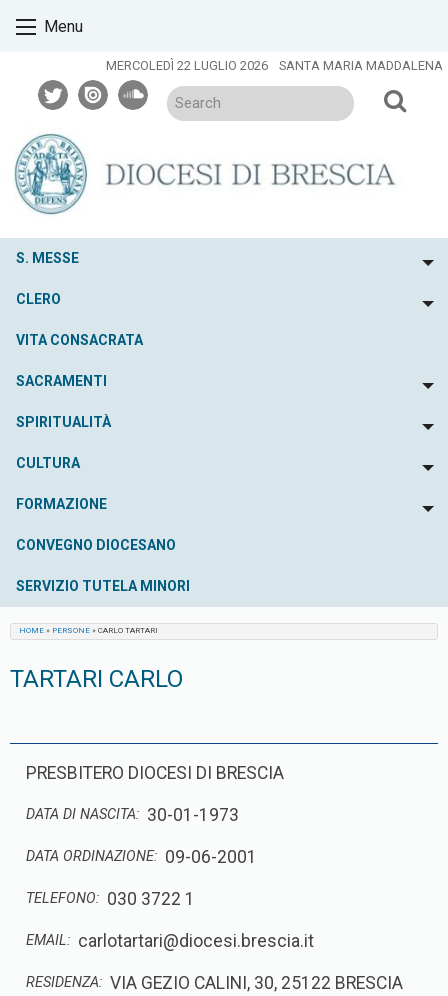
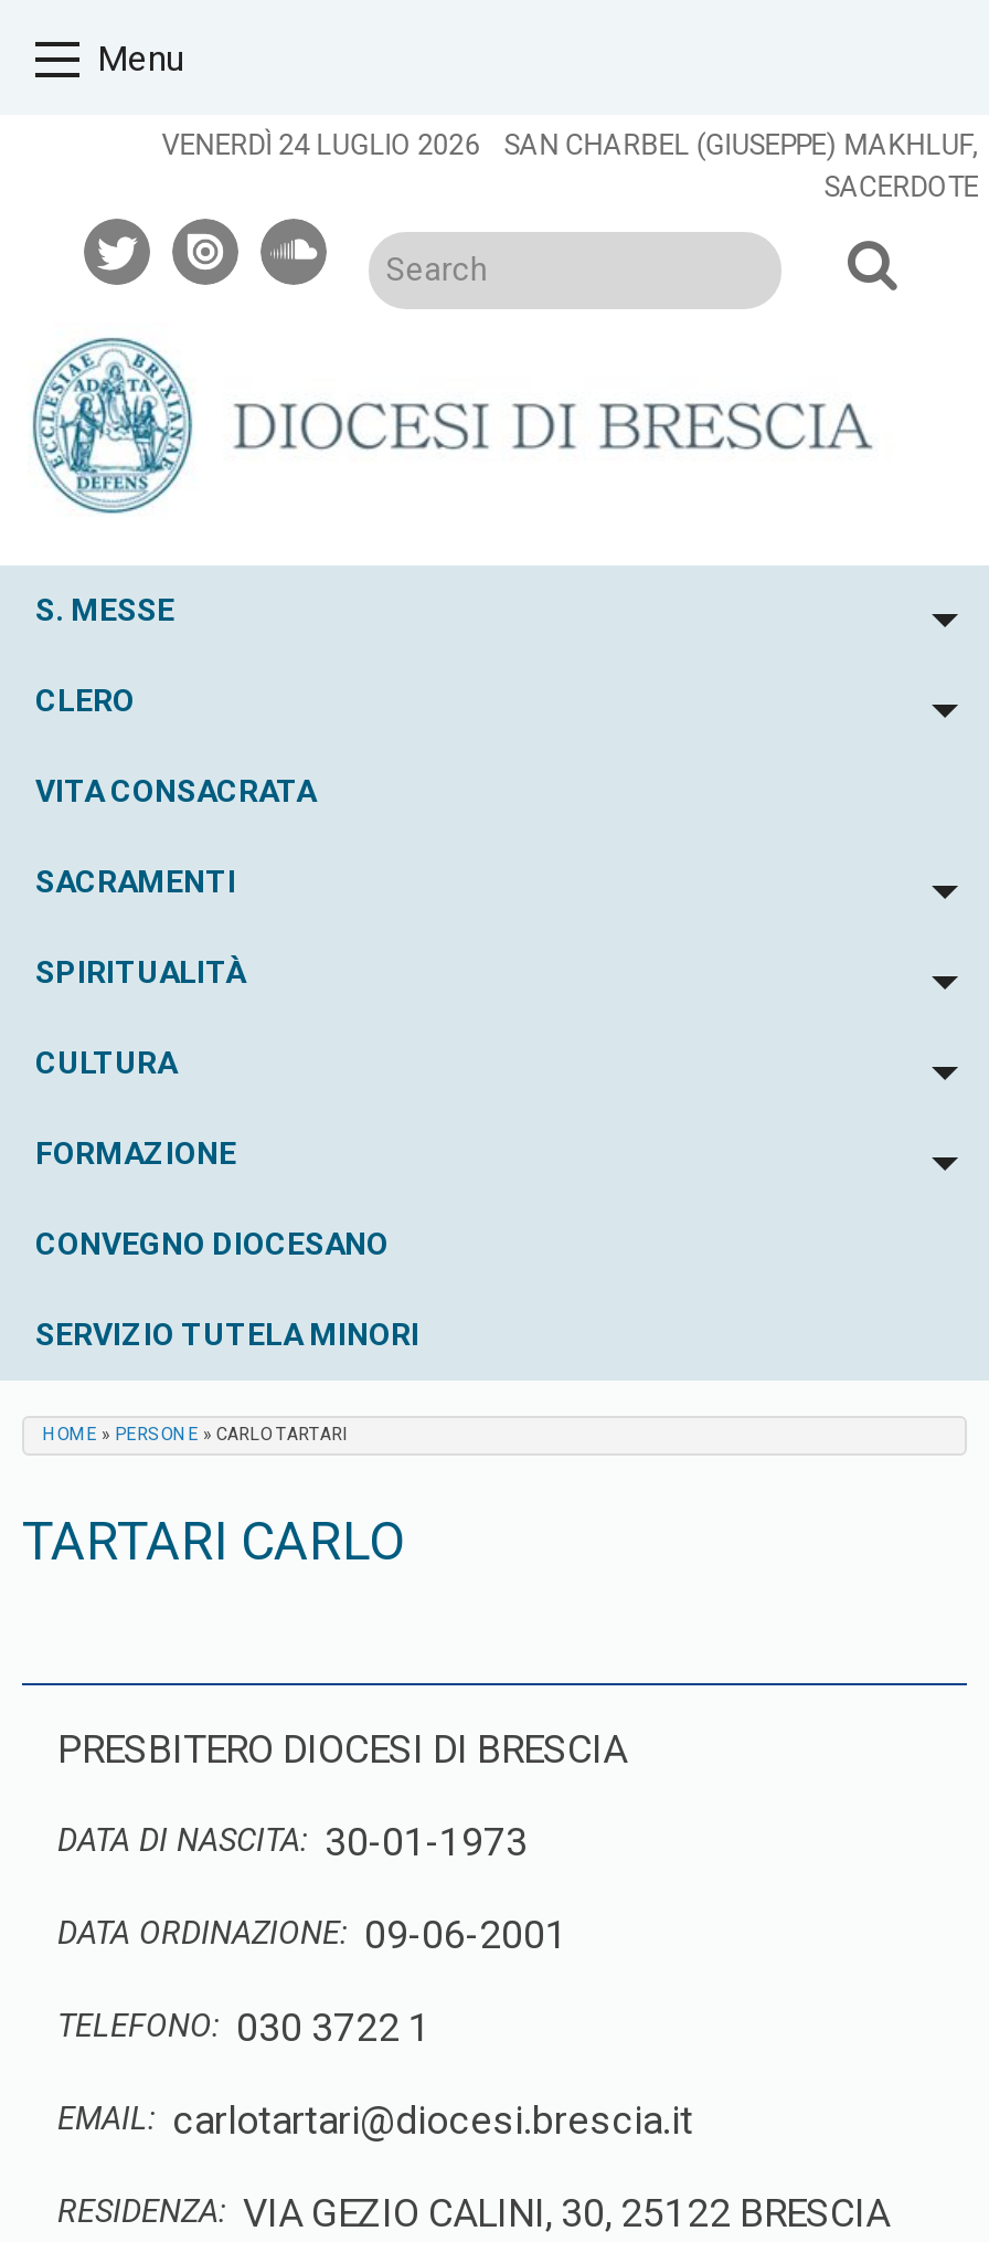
[106,58,443,73] MERCOLEDÌ 22 LUGLIO 2026 SANTA MARIA MADDALENA -> [162,129,978,204] VENERDÌ 24 LUGLIO 2026 SAN CHARBEL (GIUSEPPE) MAKHLUF, | SACERDOTE

